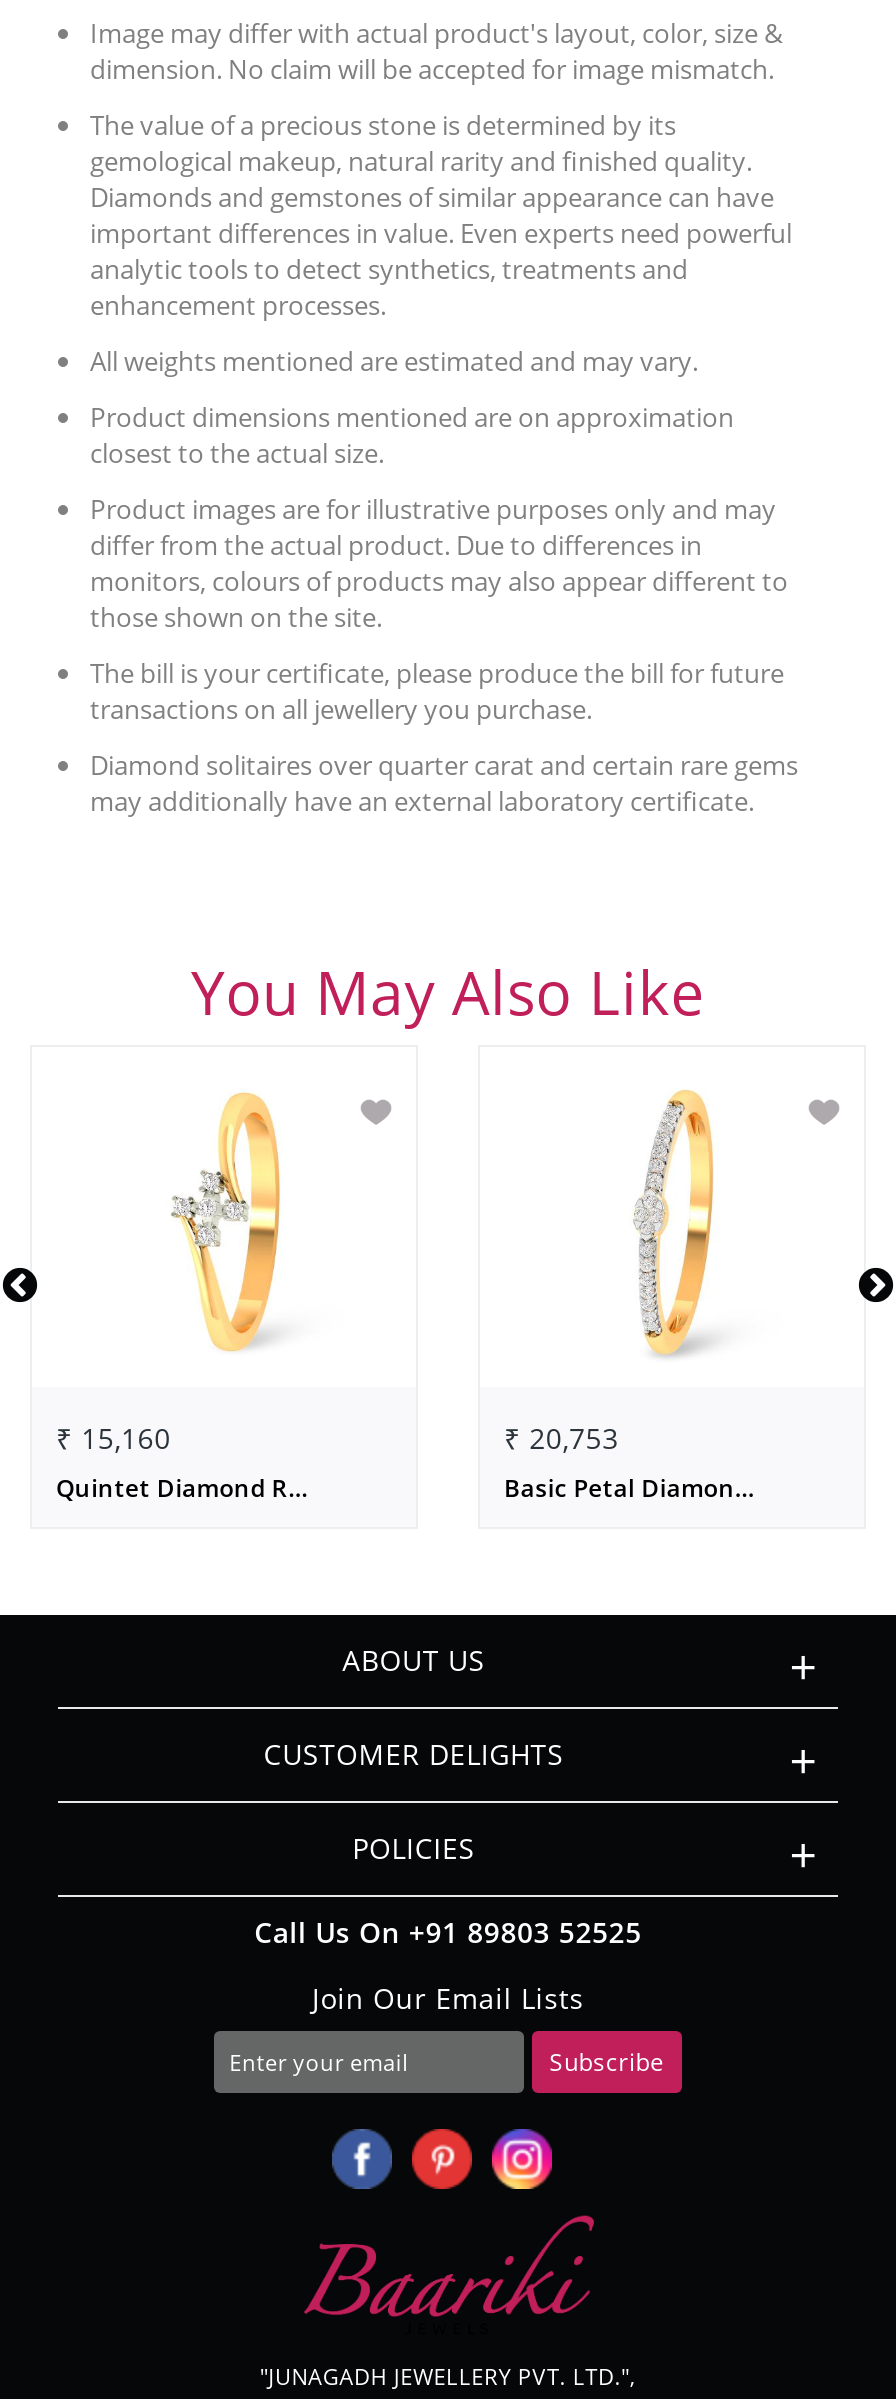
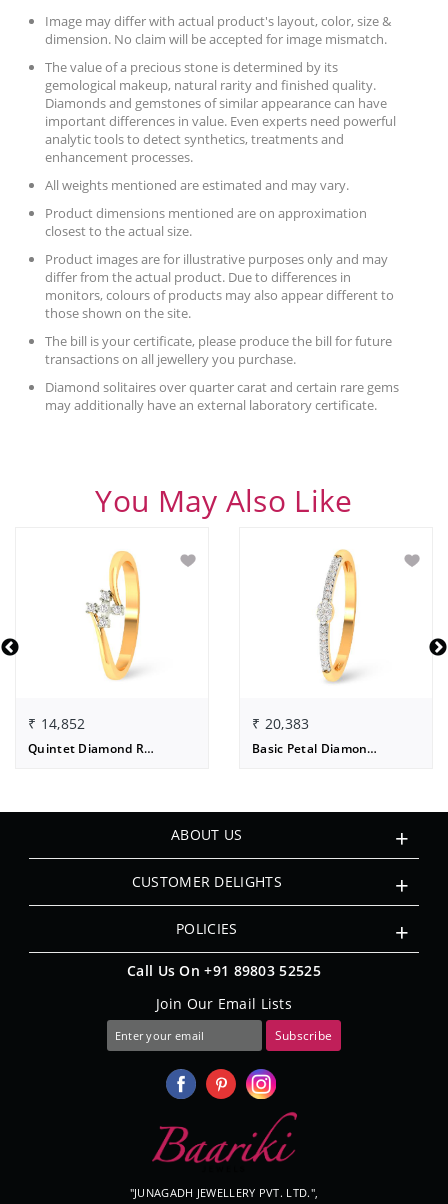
[56,1419,171,1457] ₹ 15,160 -> [28,714,85,733] ₹ 14,852
[504,1419,619,1457] ₹ 20,753 -> [252,714,309,733] ₹ 20,383

